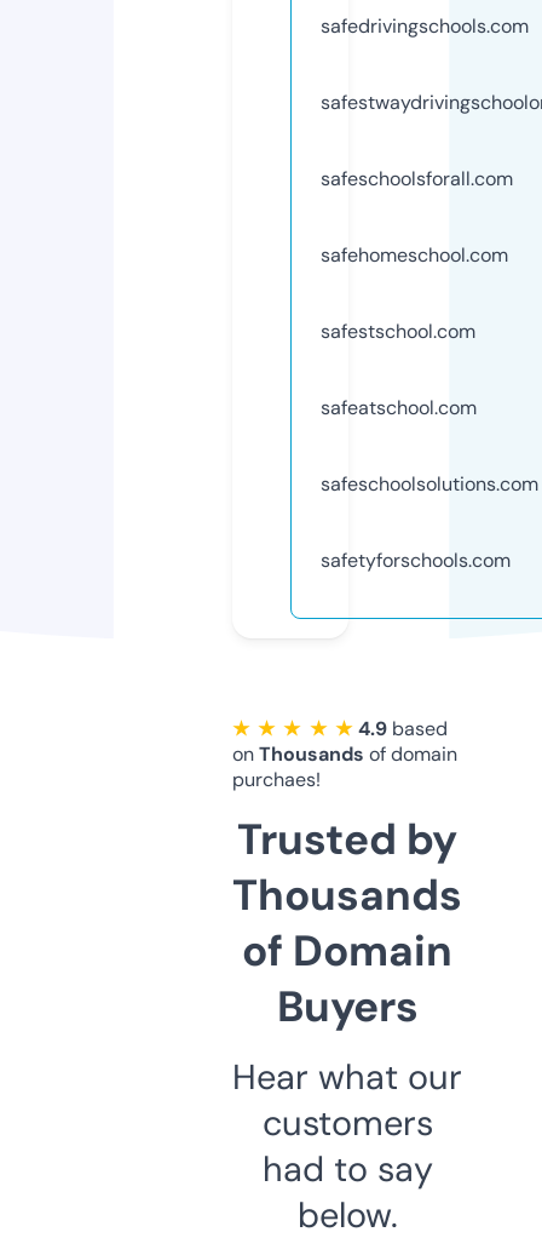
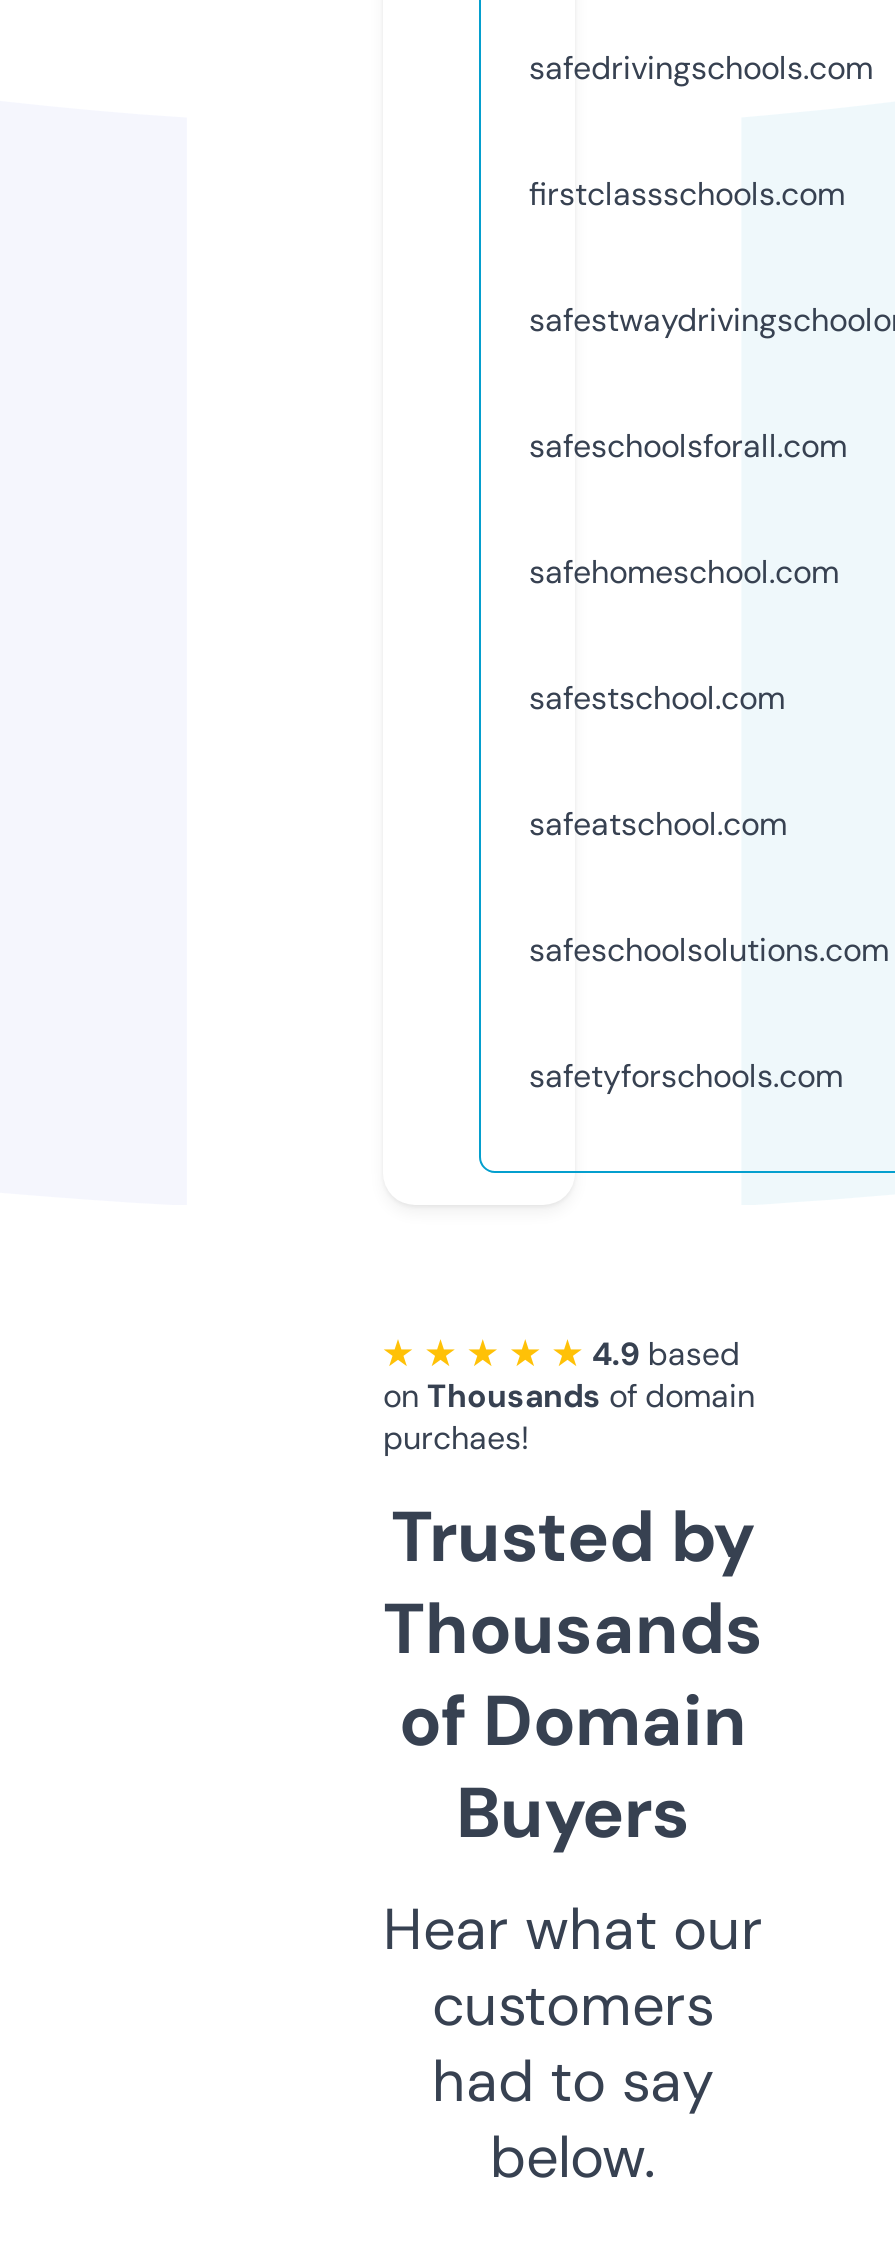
none -> [529,173,845,215] firstclassschools.com

